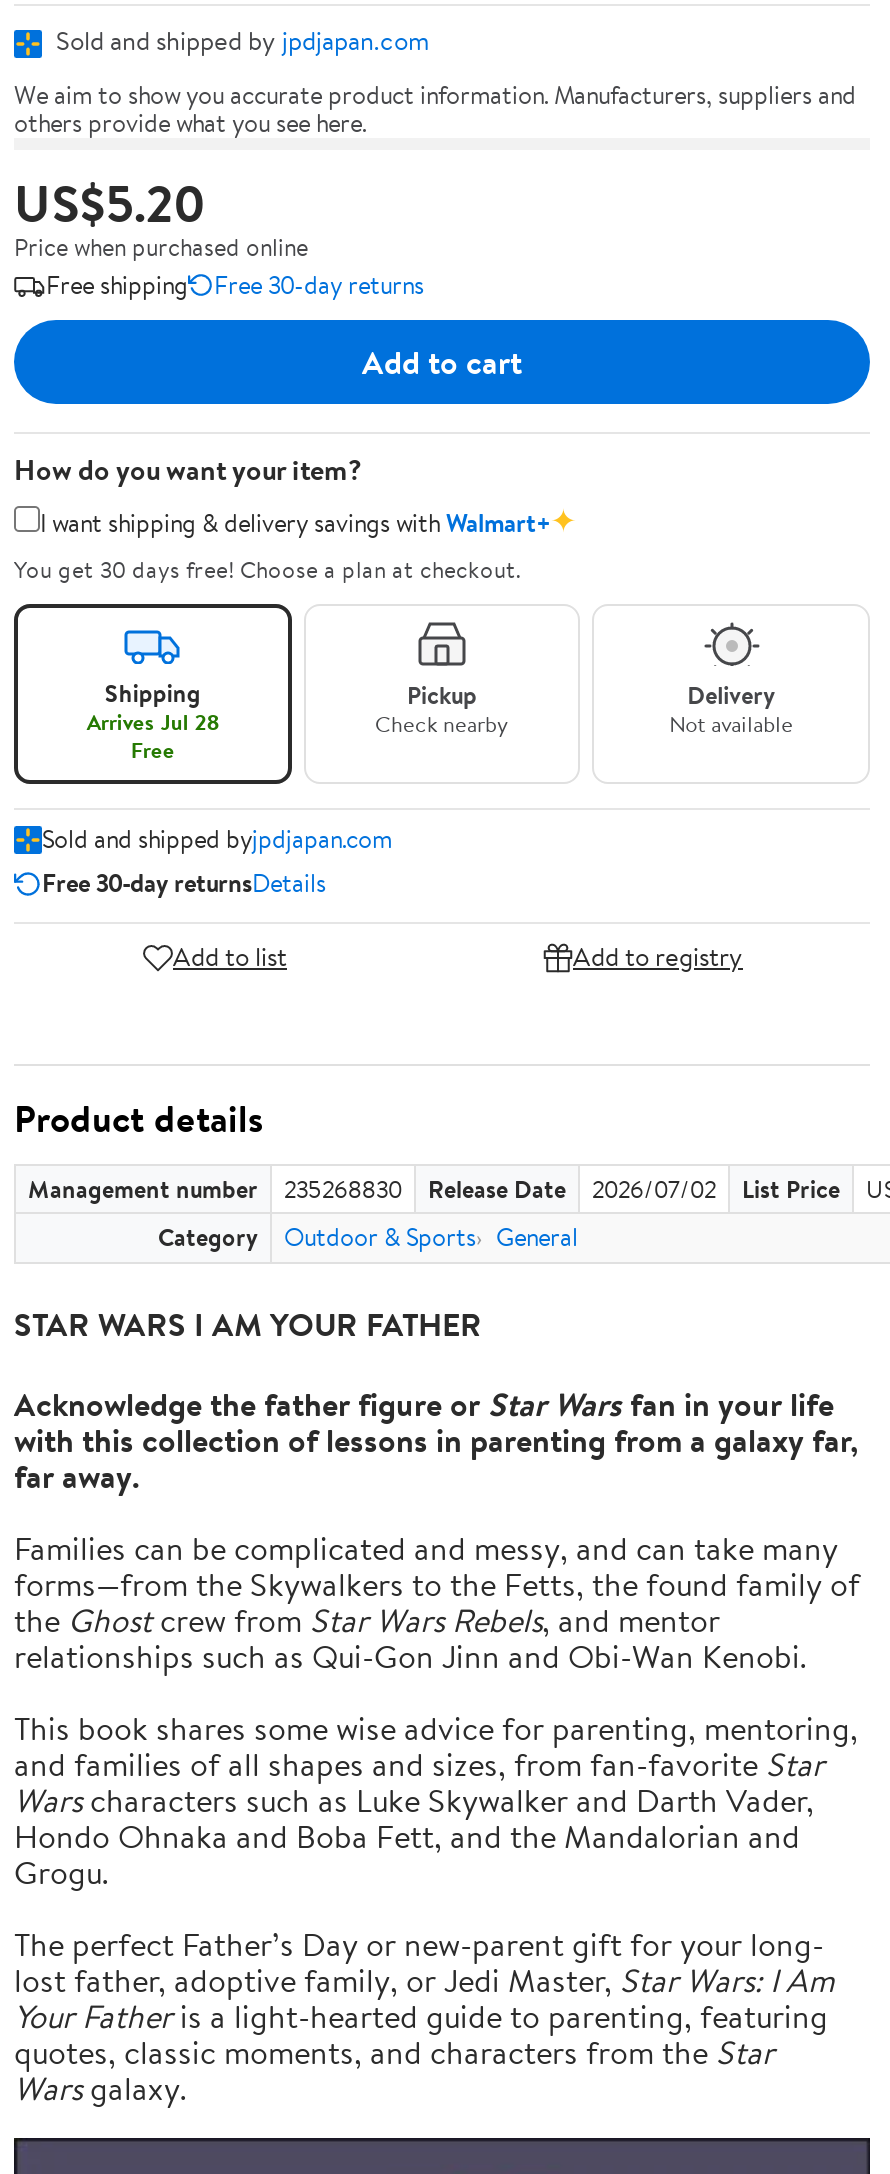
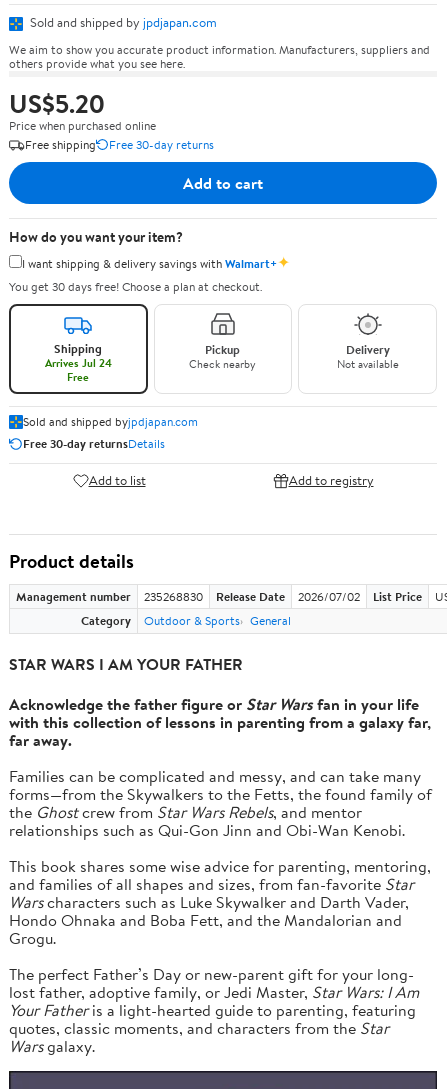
[87,706,219,738] Arrives Jul 28 -> [45,355,112,371] Arrives Jul 24

